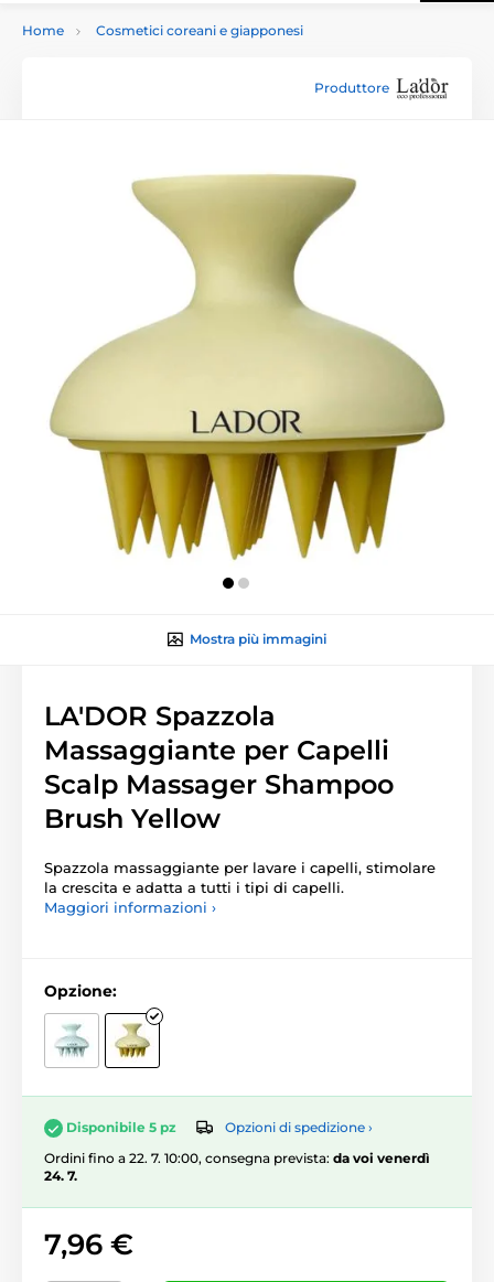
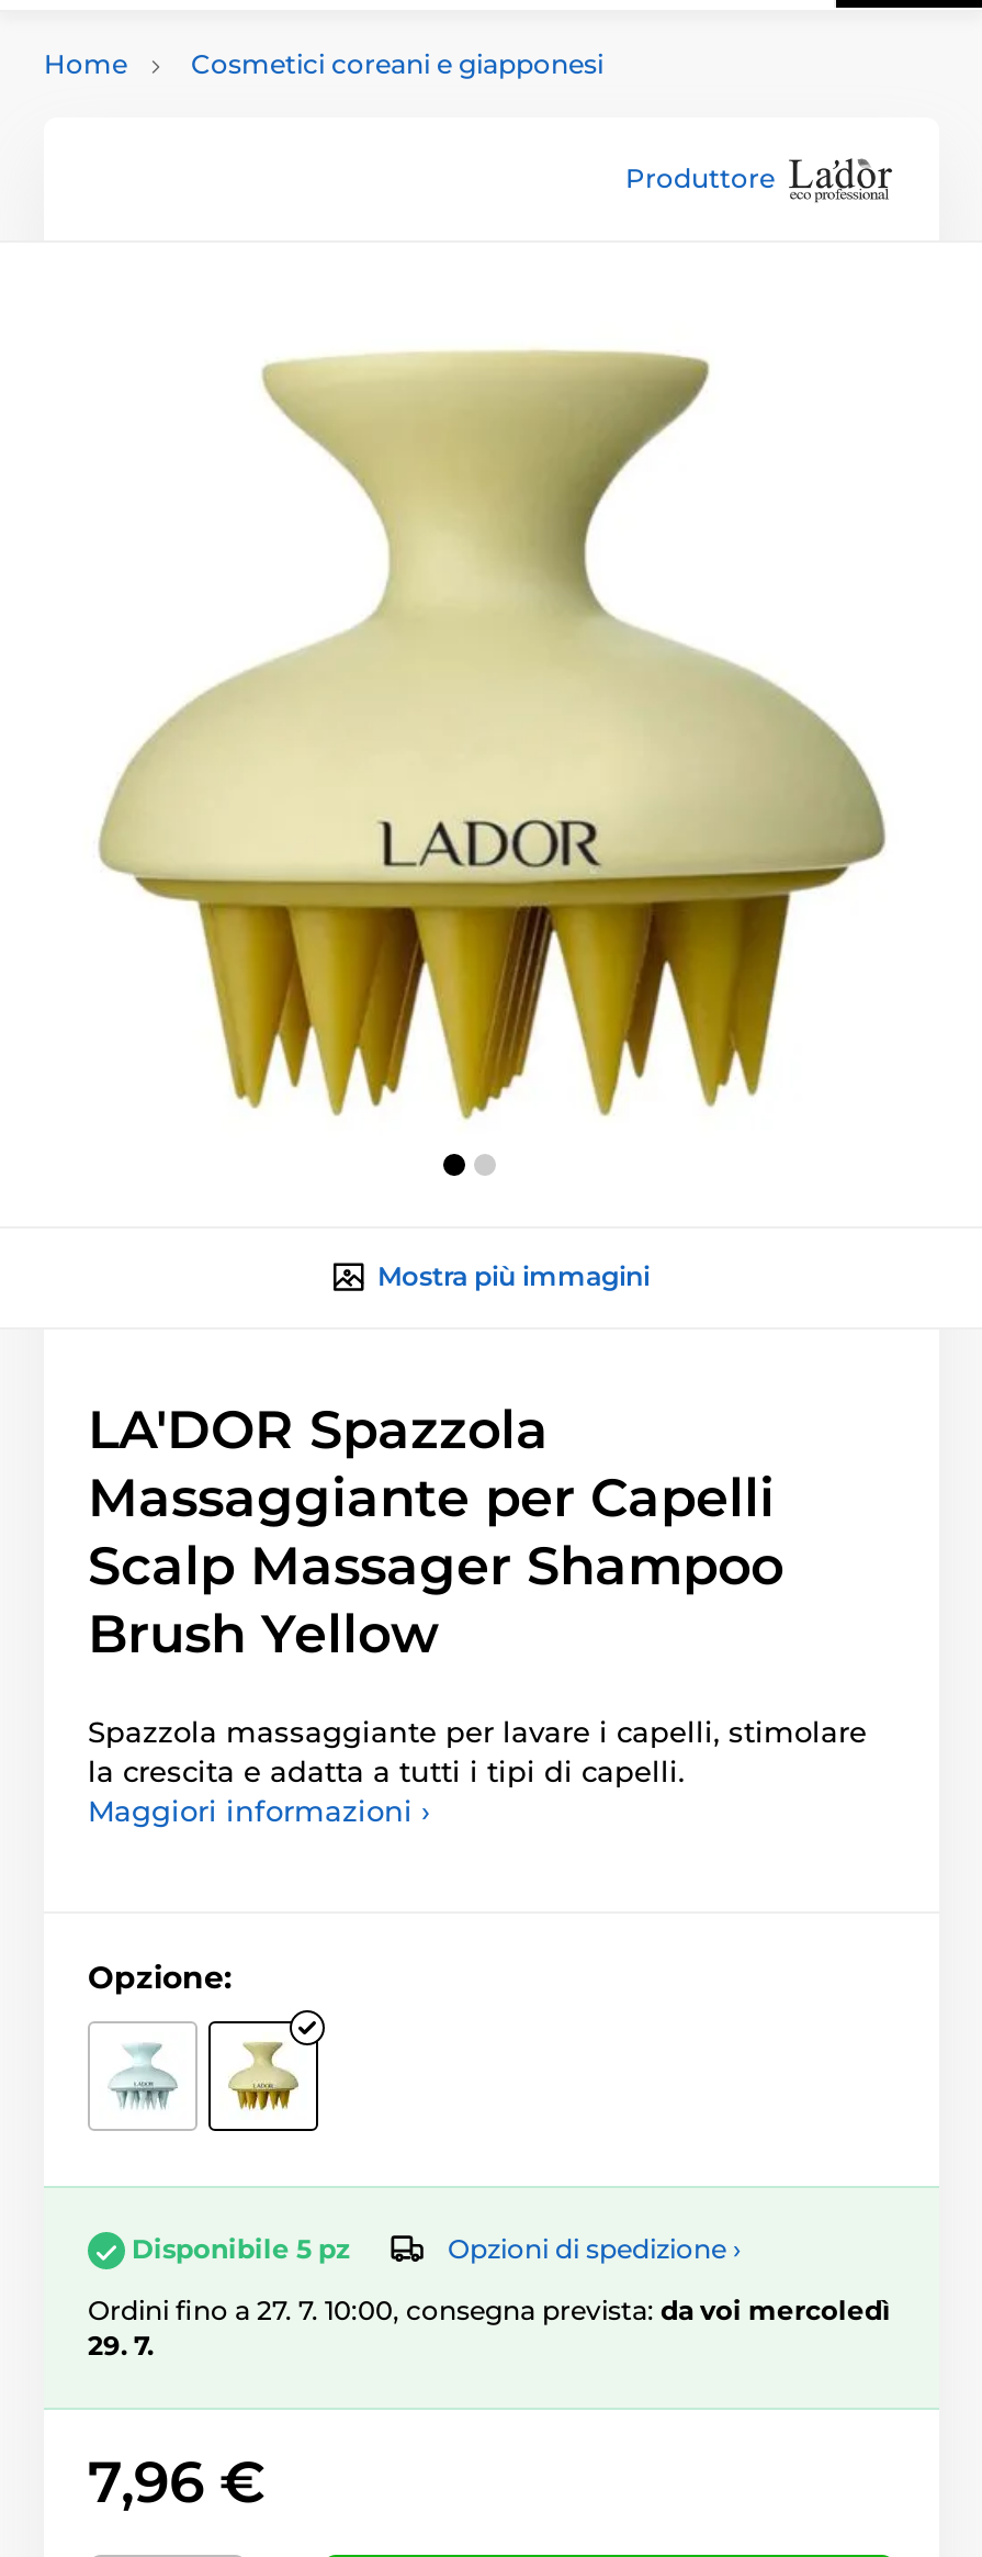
[44,1149,430,1166] Ordini fino a 22. 7. 10:00, consegna prevista: da voi venerdì -> [88,2293,891,2326] Ordini fino a 27. 7. 10:00, consegna prevista: da voi mercoledì
[44,1167,77,1184] 24. 7. -> [88,2328,154,2361] 29. 7.

